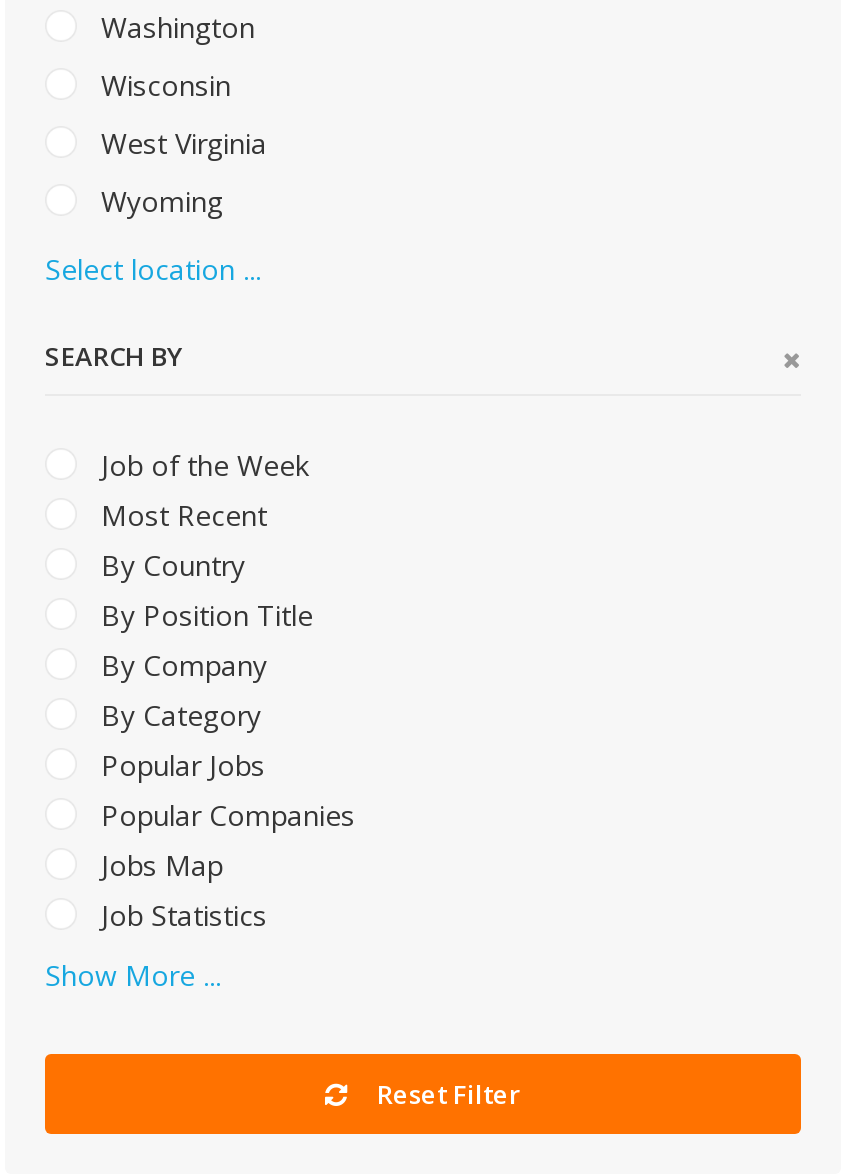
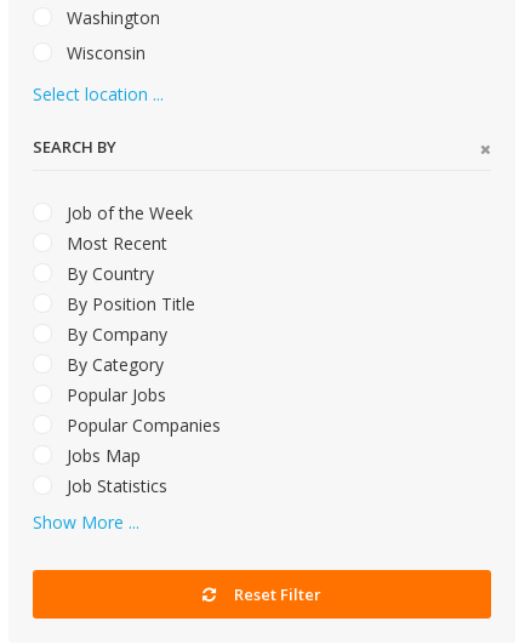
[93,124,267,220] West Virginia | Wyoming -> none

